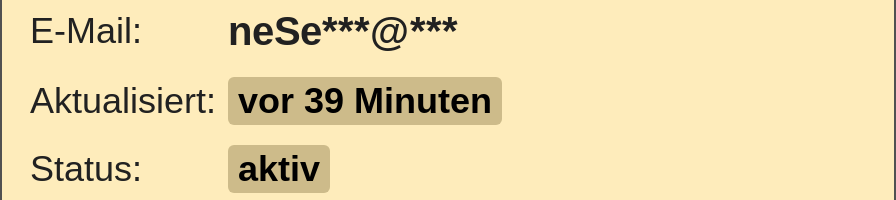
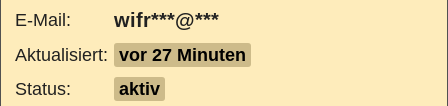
[228,9,458,53] neSe***@*** -> [114,9,219,31] wifr***@***
[30,81,492,121] Aktualisiert: vor 39 Minuten -> [15,45,246,65] Aktualisiert: vor 27 Minuten

